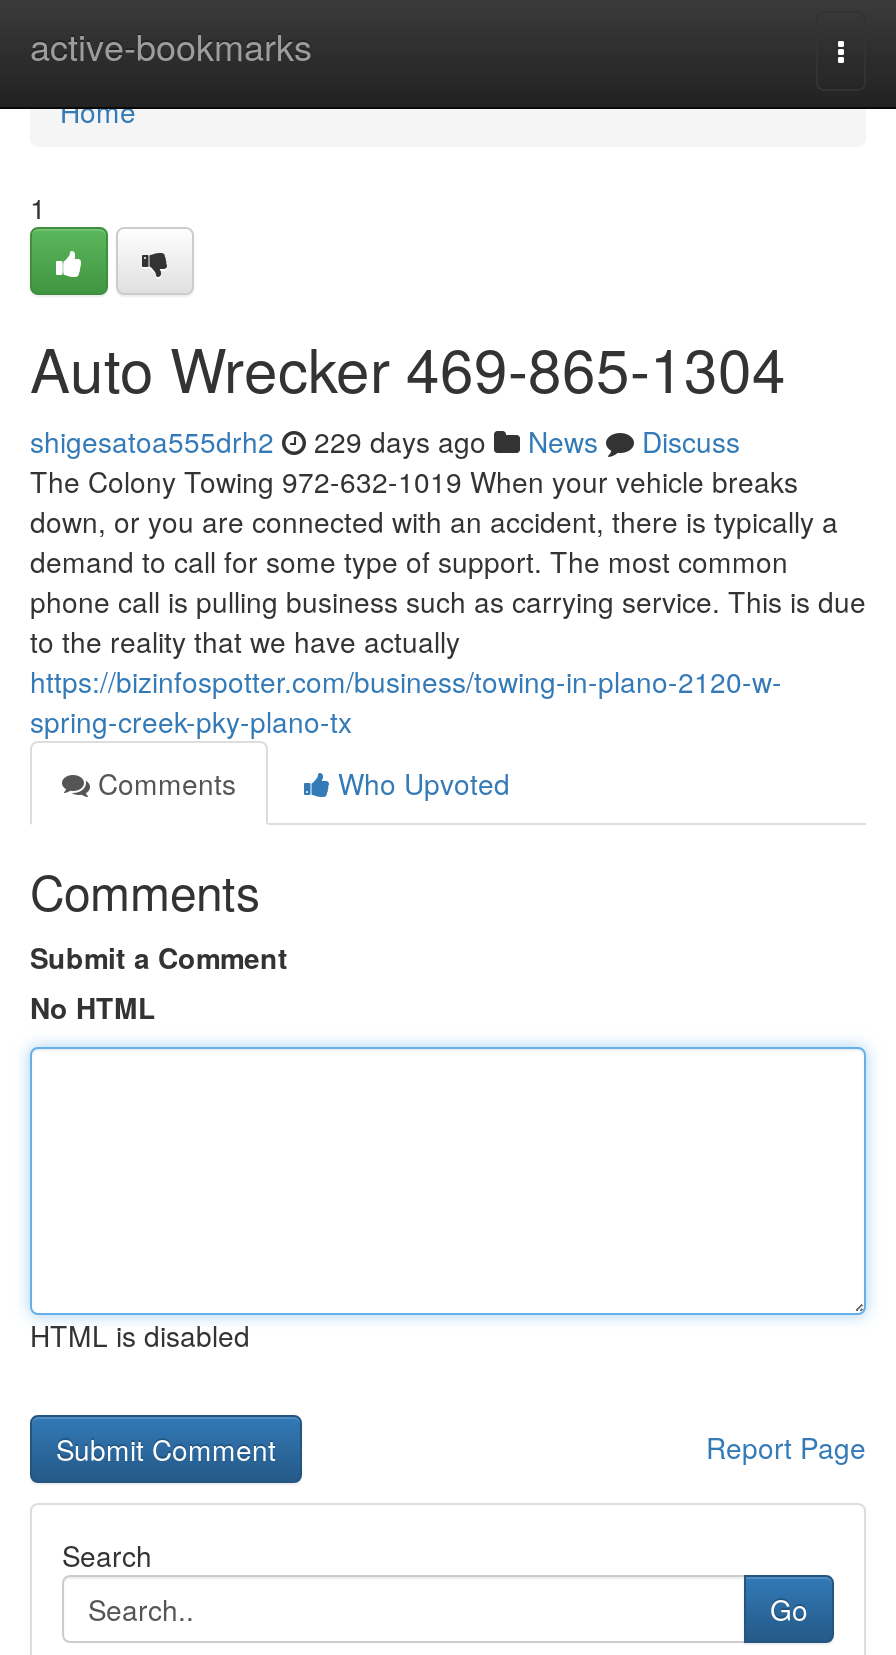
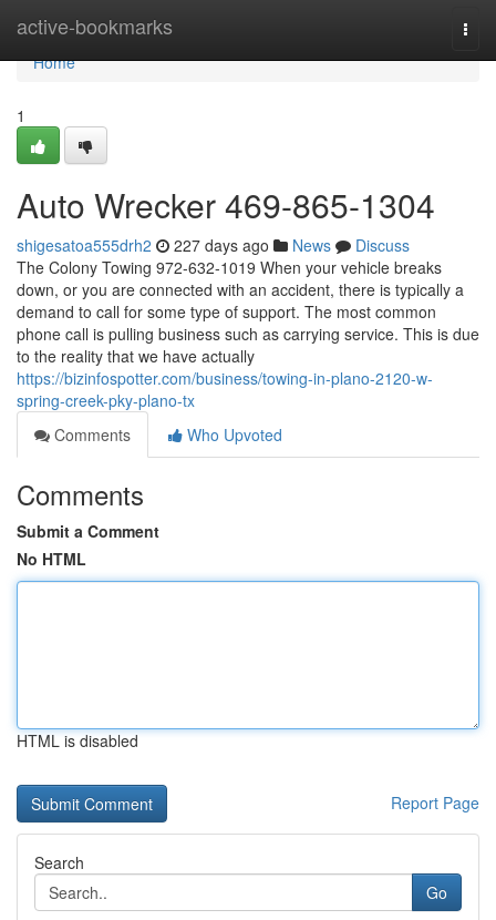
[30,421,740,461] shigesatoa555drh2 229 days ago News Discuss -> [17,234,410,256] shigesatoa555drh2 227 days ago News Discuss

